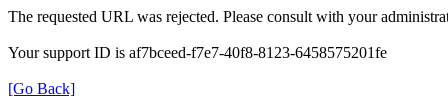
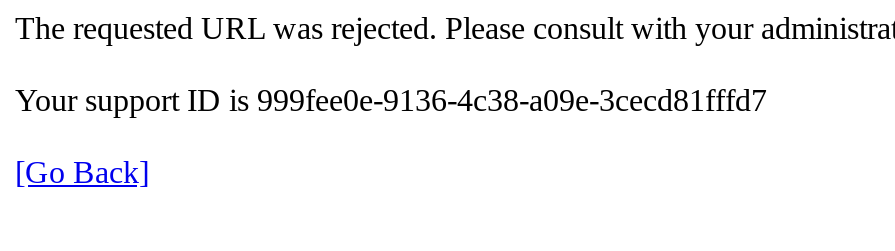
[8,44,387,61] Your support ID is af7bceed-f7e7-40f8-8123-6458575201fe -> [15,83,767,117] Your support ID is 999fee0e-9136-4c38-a09e-3cecd81fffd7

